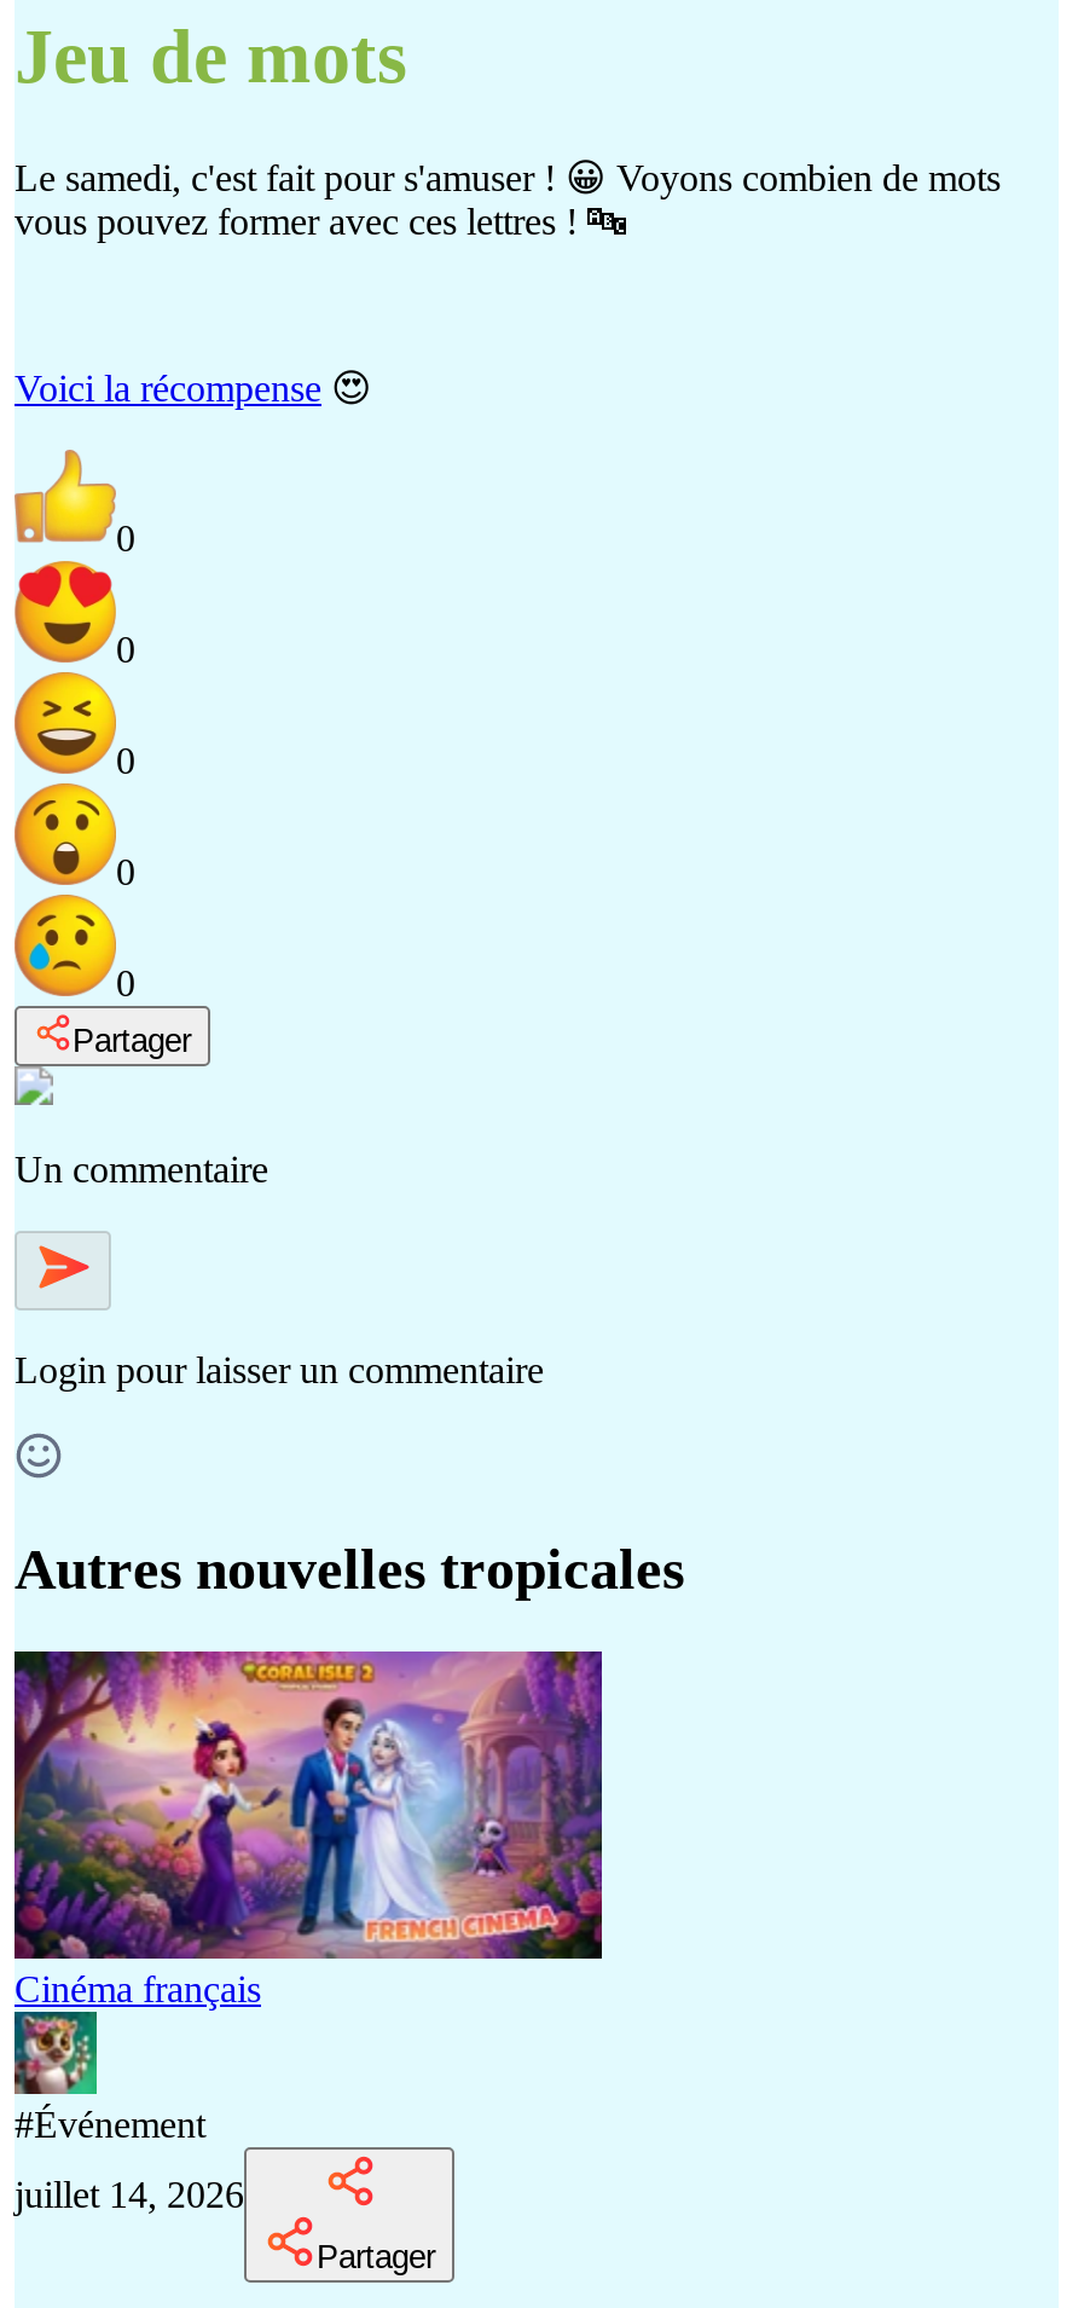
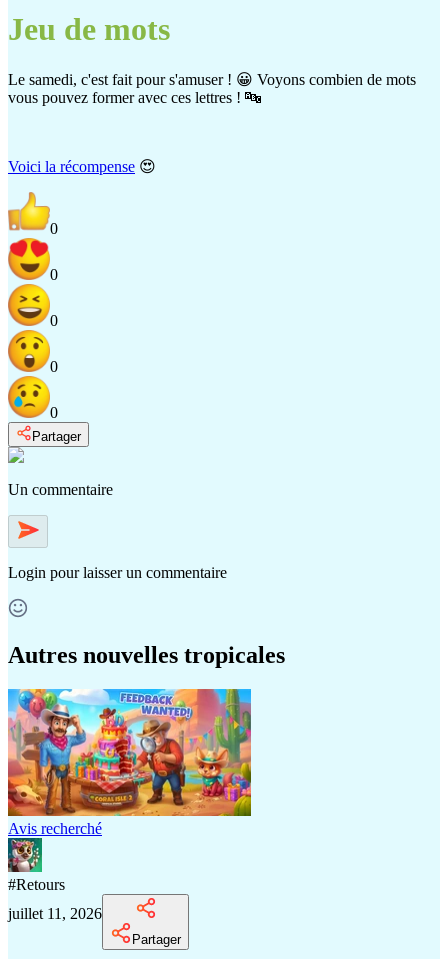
[12,1649,604,2009] [image] | Cinéma français -> [7,688,252,837] [image] | Avis recherché
[15,2103,205,2144] #Événement -> [8,876,65,893] #Retours
[15,2173,244,2214] juillet 14, 2026 -> [8,905,102,922] juillet 11, 2026

